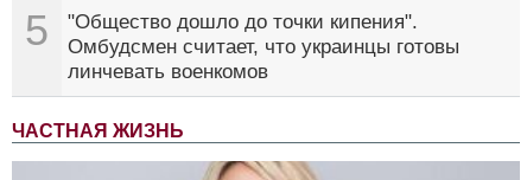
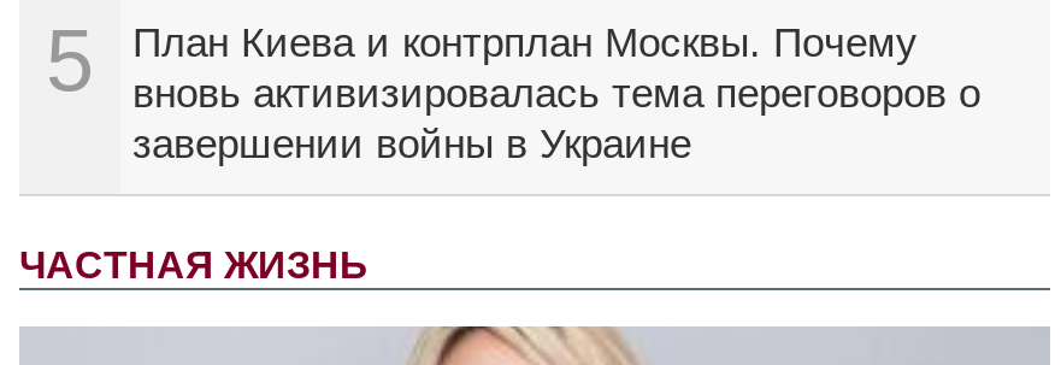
[68,11,459,83] "Общество дошло до точки кипения". | Омбудсмен считает, что украинцы готовы | линчевать военкомов -> [132,21,980,168] План Киева и контрплан Москвы. Почему | вновь активизировалась тема переговоров о | завершении войны в Украине

